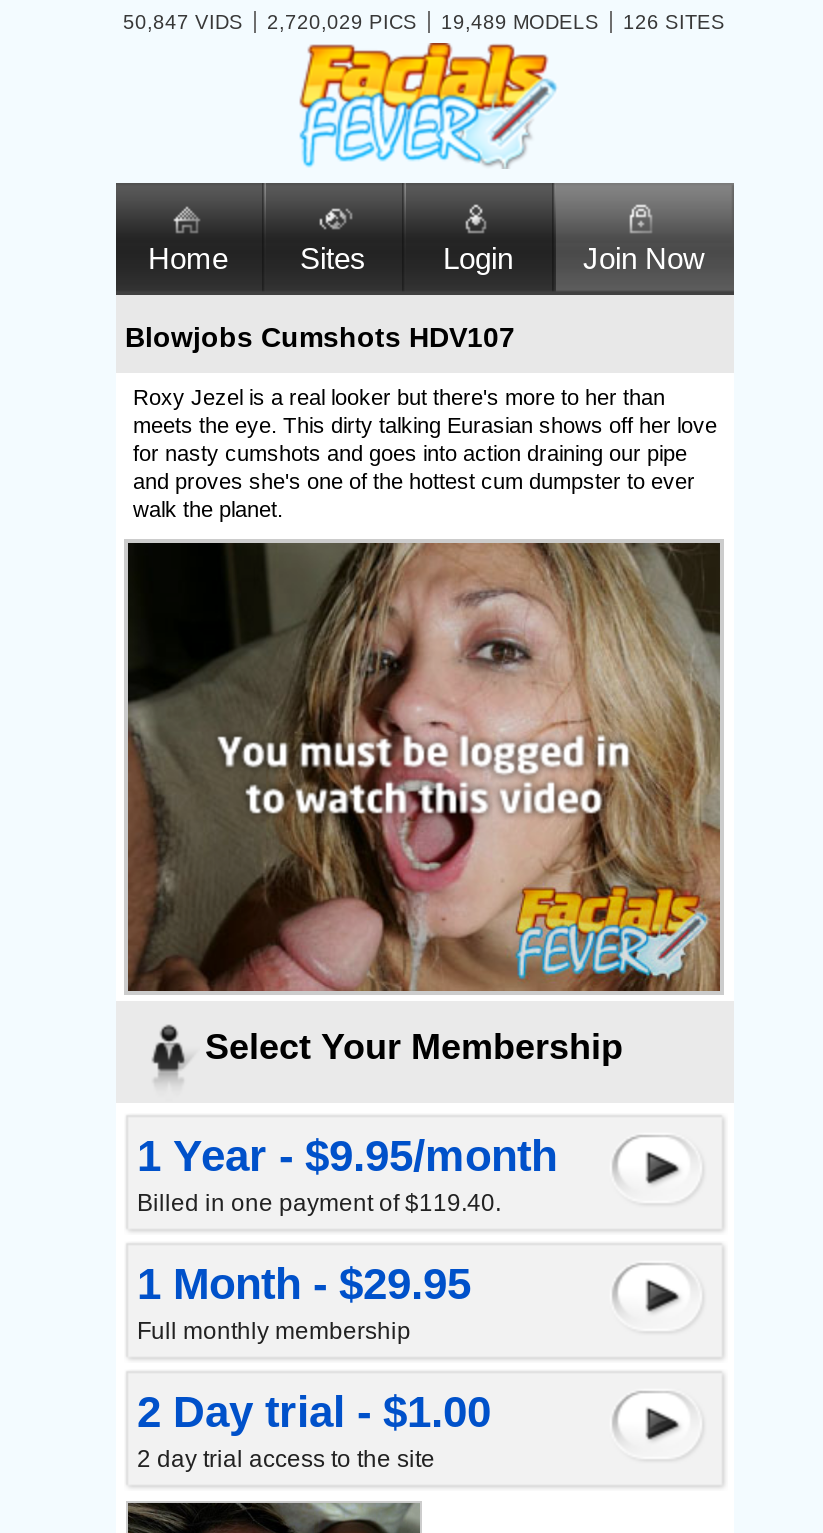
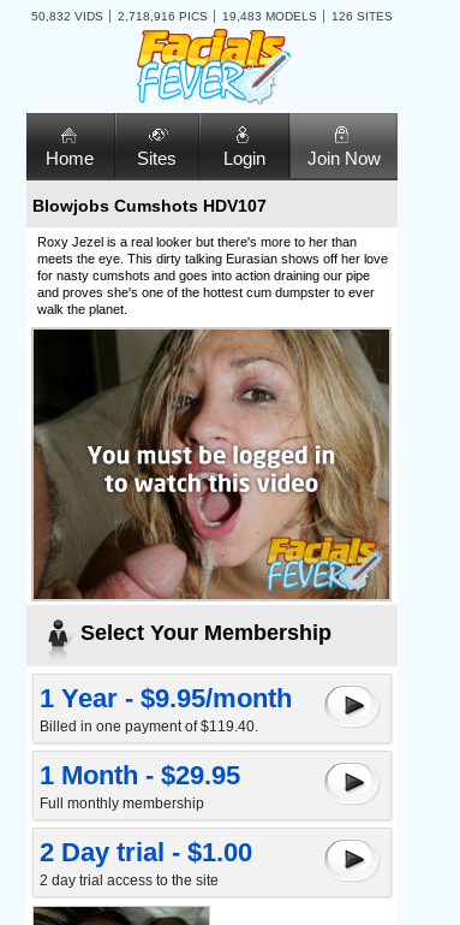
[123,11,243,33] 50,847 VIDS -> [31,10,103,23] 50,832 VIDS
[267,11,417,33] 2,720,029 PICS -> [117,10,207,23] 2,718,916 PICS
[441,11,599,33] 19,489 MODELS -> [222,10,316,23] 19,483 MODELS

